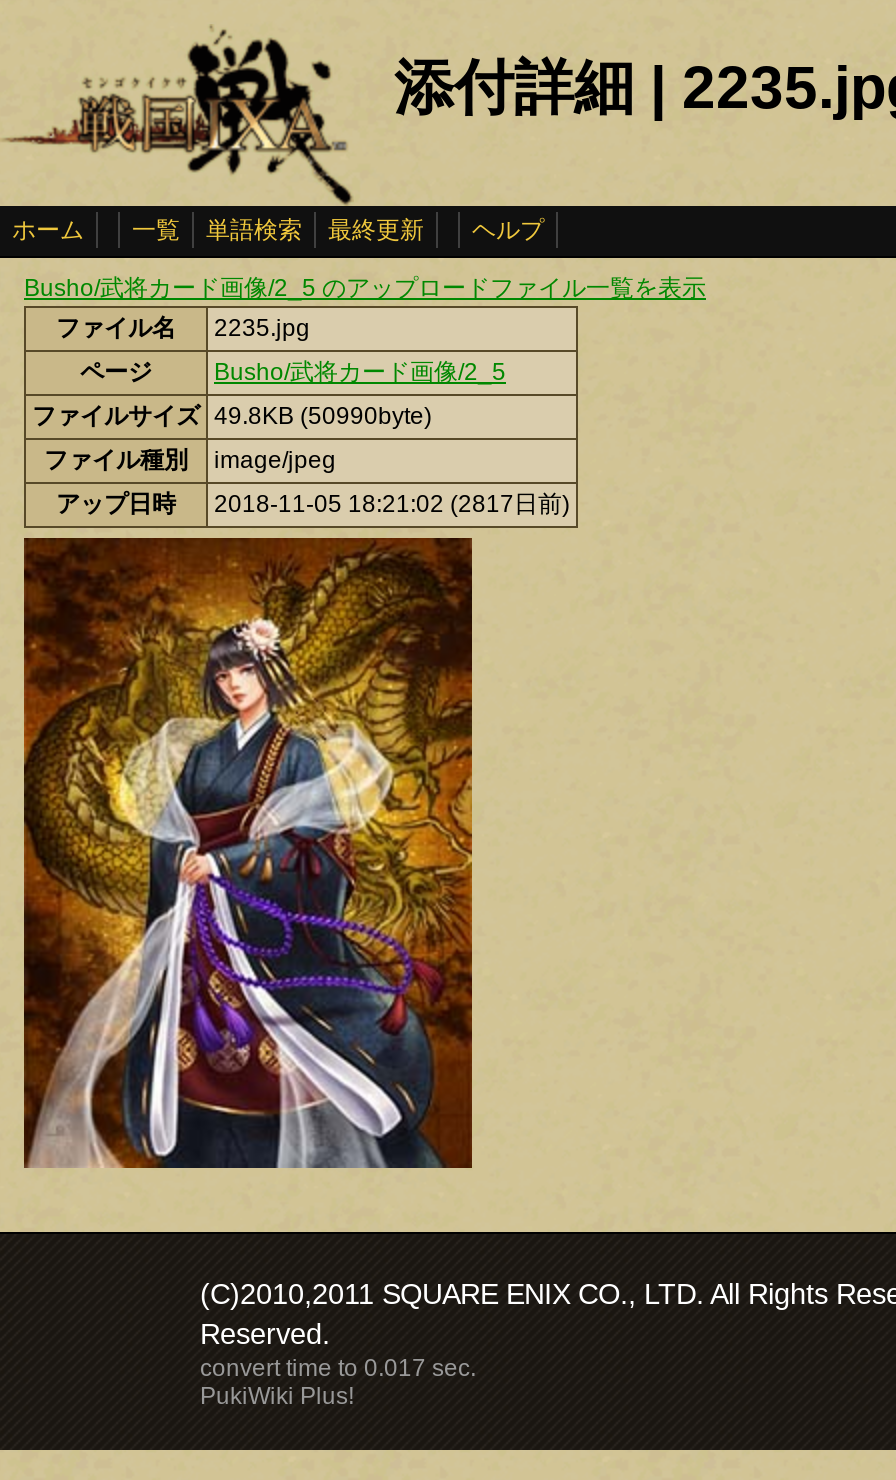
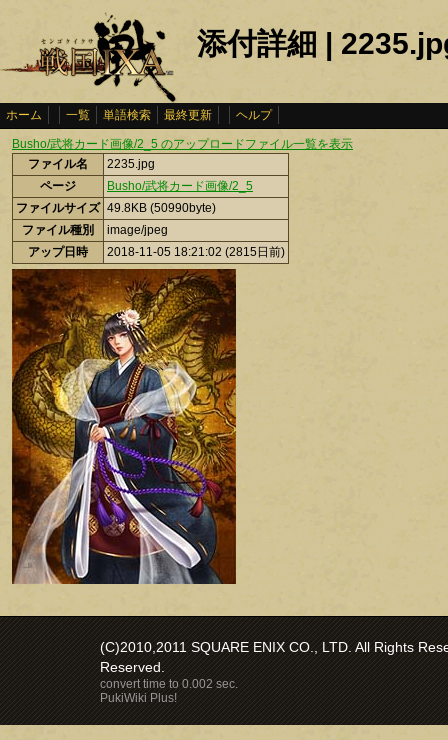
[56,490,570,518] アップ日時 2018-11-05 18:21:02 (2817日前) -> [28,245,285,259] アップ日時 2018-11-05 18:21:02 (2815日前)
[200,1354,476,1382] convert time to 0.017 sec. -> [100,677,238,691] convert time to 0.002 sec.

